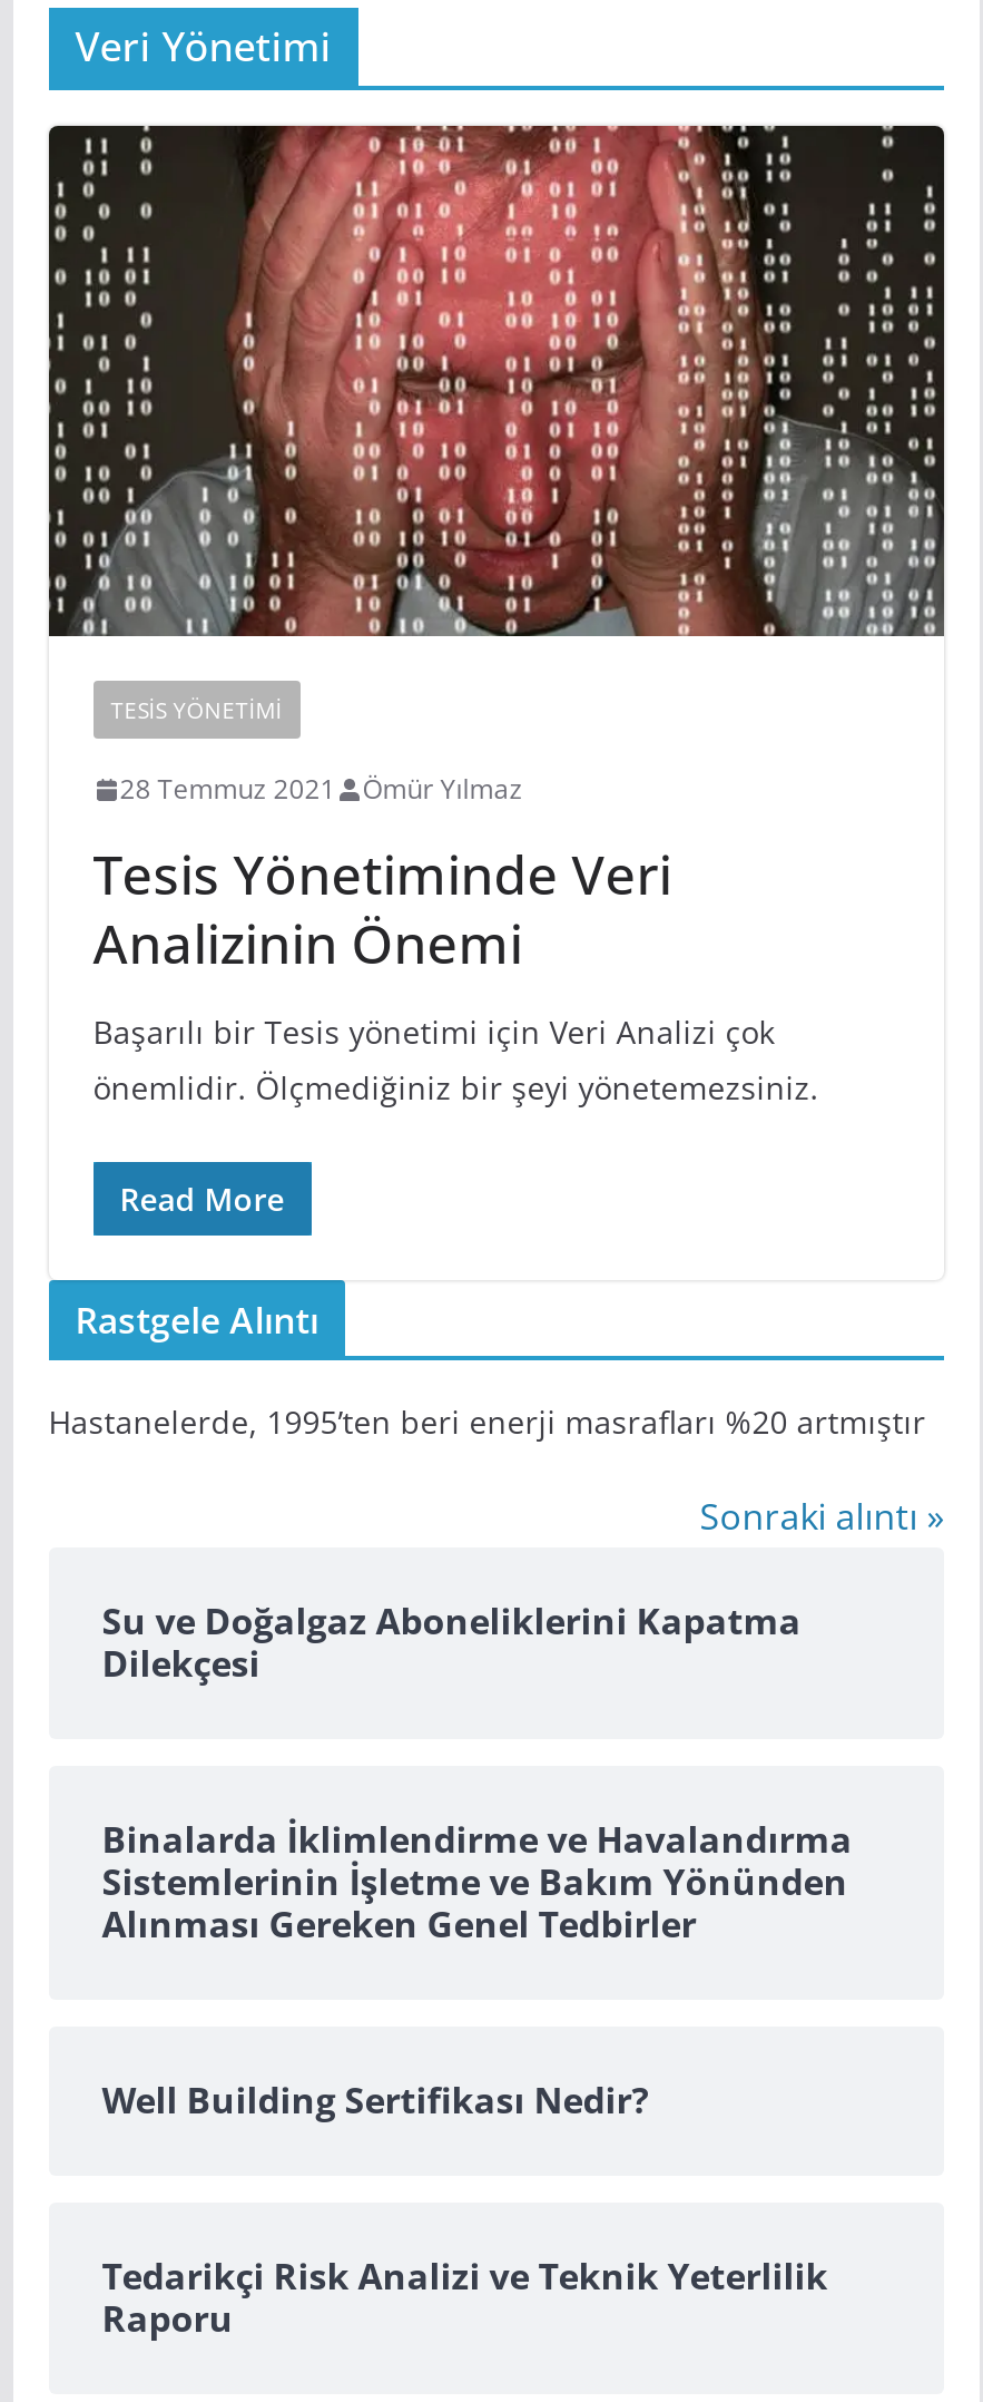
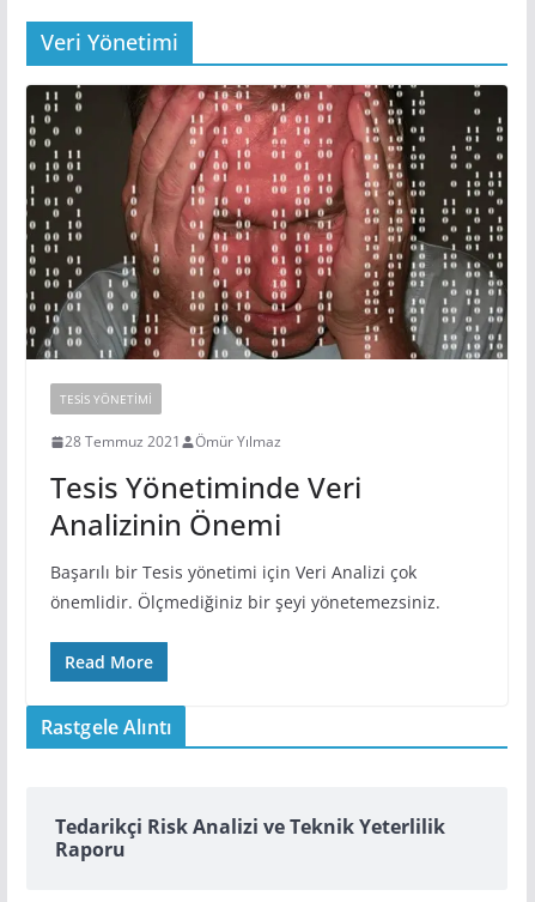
[48,1400,945,1688] Hastanelerde, 1995’ten beri enerji masrafları %20 artmıştır | Sonraki alıntı » | Su ve Doğalgaz Aboneliklerini Kapatma | Dilekçesi -> none
[102,1815,852,1949] Binalarda İklimlendirme ve Havalandırma | Sistemlerinin İşletme ve Bakım Yönünden | Alınması Gereken Genel Tedbirler -> none
[102,2076,649,2125] Well Building Sertifikası Nedir? -> none

